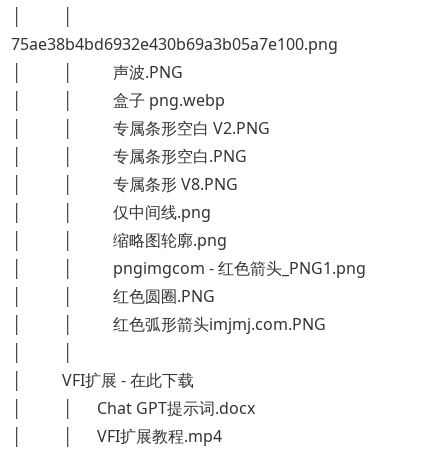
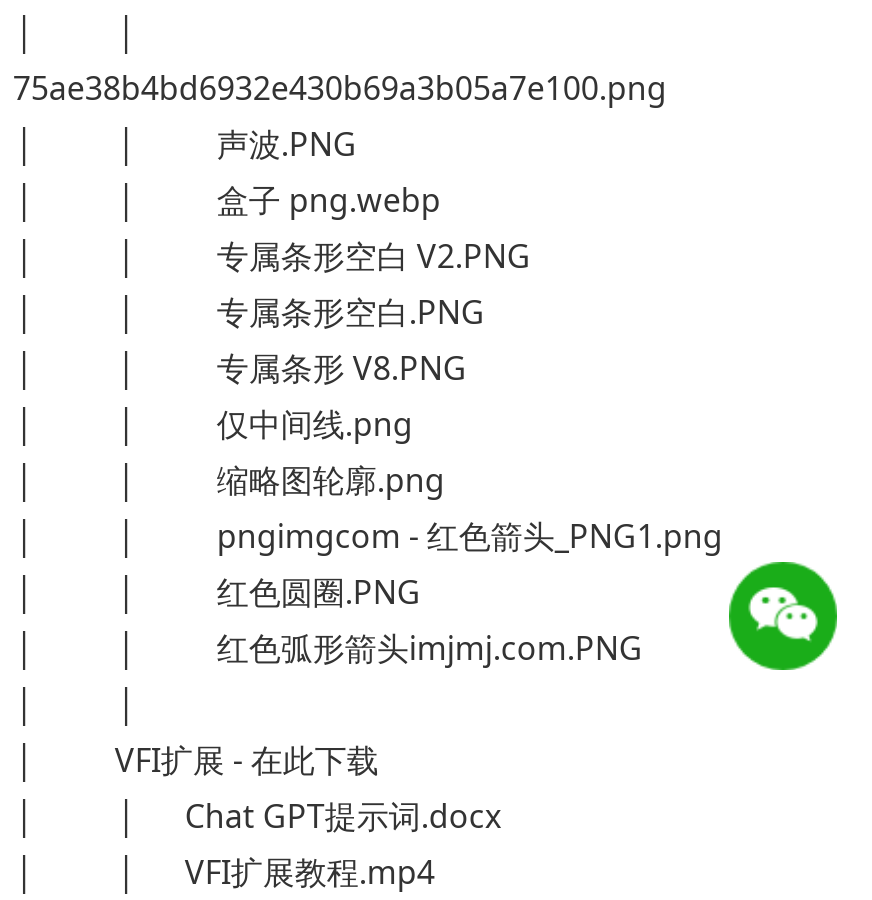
none -> [727,560,839,672] [image]

